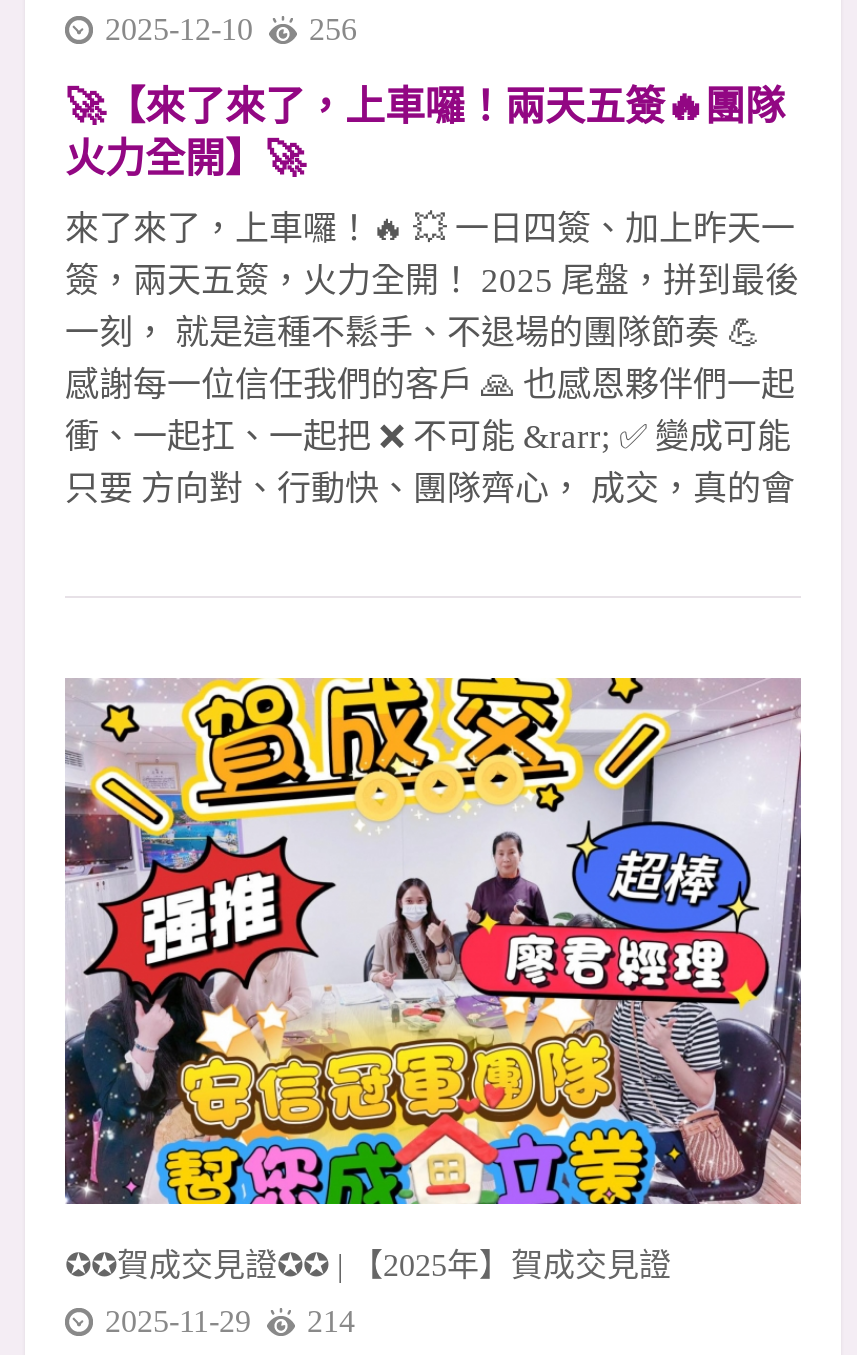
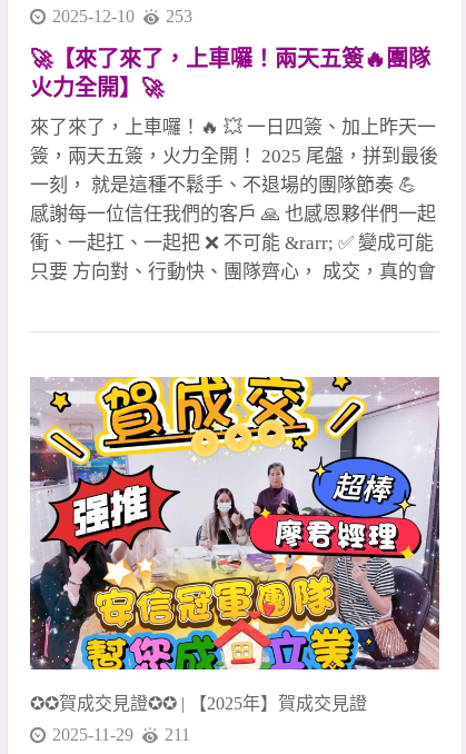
[105,12,357,46] 2025-12-10 256 -> [52,6,192,25] 2025-12-10 253
[105,1303,355,1337] 2025-11-29 214 -> [52,725,190,744] 2025-11-29 211

